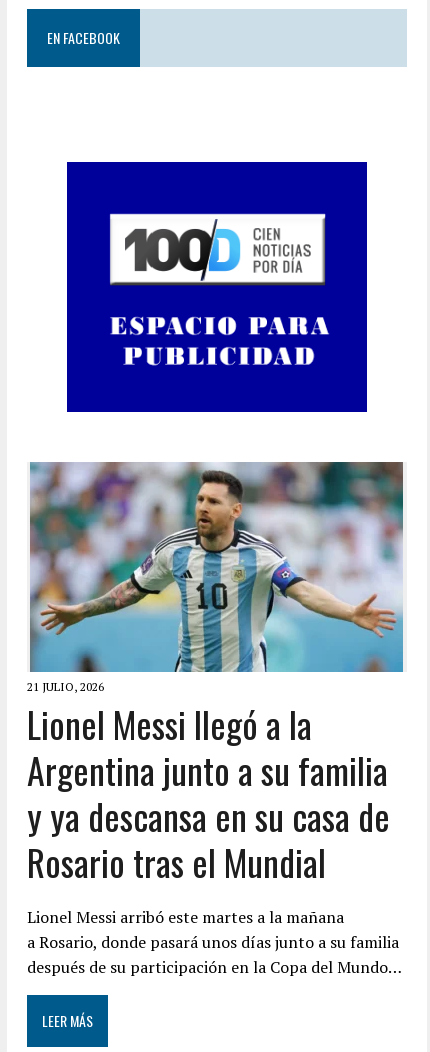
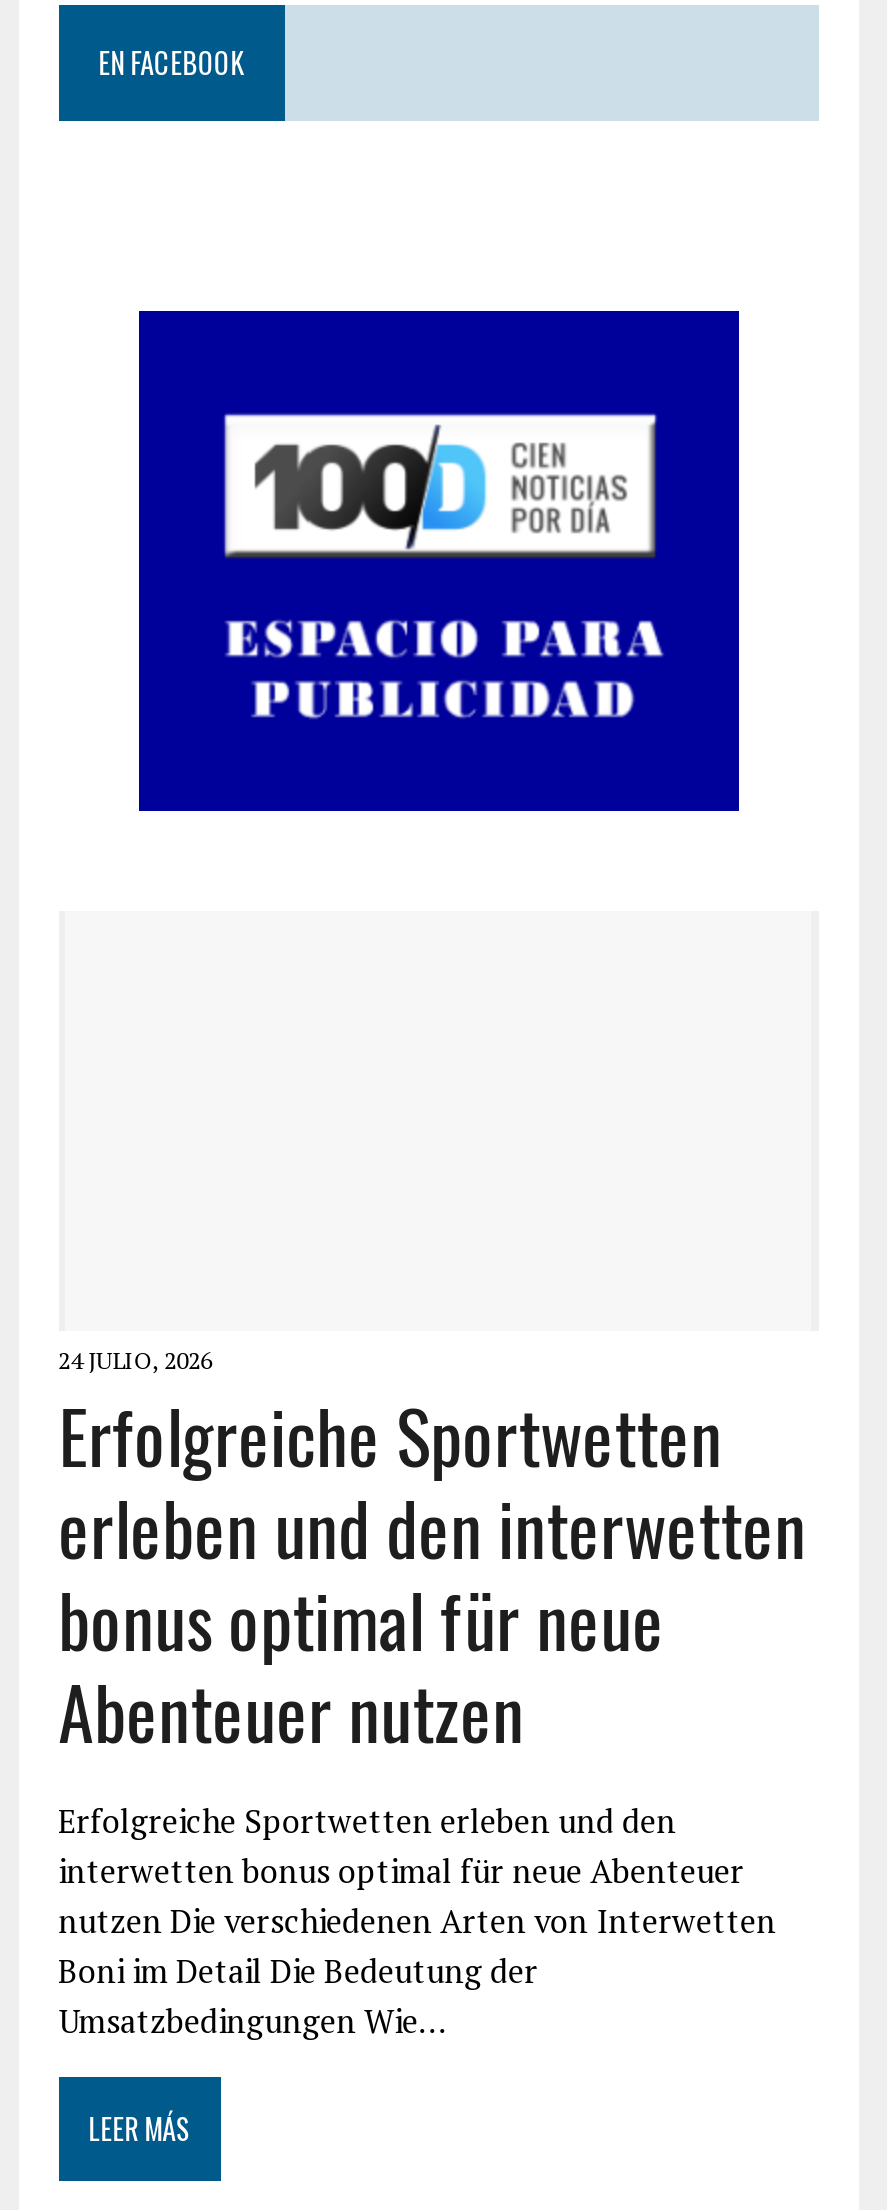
[29,461,404,673] [image] -> none
[27,679,402,978] 21 JULIO, 2026 | Lionel Messi llegó a la | Argentina junto a su familia | y ya descansa en su casa de | Rosario tras el Mundial | Lionel Messi arribó este martes a la mañana | a Rosario, donde pasará unos días junto a su familia | después de su participación en la Copa del Mundo… -> [58,1345,806,2043] 24 JULIO, 2026 | Erfolgreiche Sportwetten | erleben und den interwetten | bonus optimal für neue | Abenteuer nutzen | Erfolgreiche Sportwetten erleben und den | interwetten bonus optimal für neue Abenteuer | nutzen Die verschiedenen Arten von Interwetten | Boni im Detail Die Bedeutung der | Umsatzbedingungen Wie…

